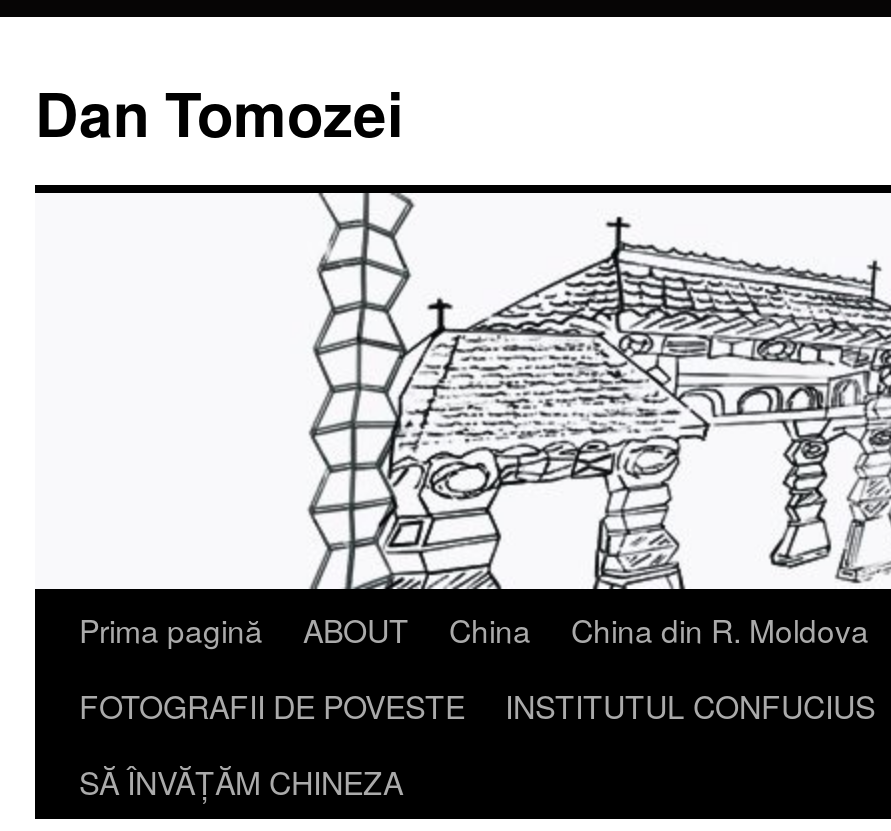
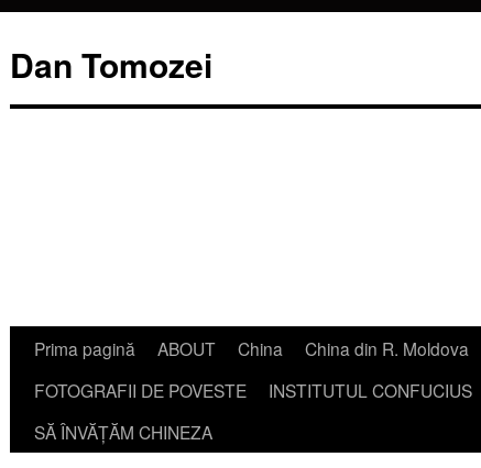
[307,191,885,591] [image] -> none

